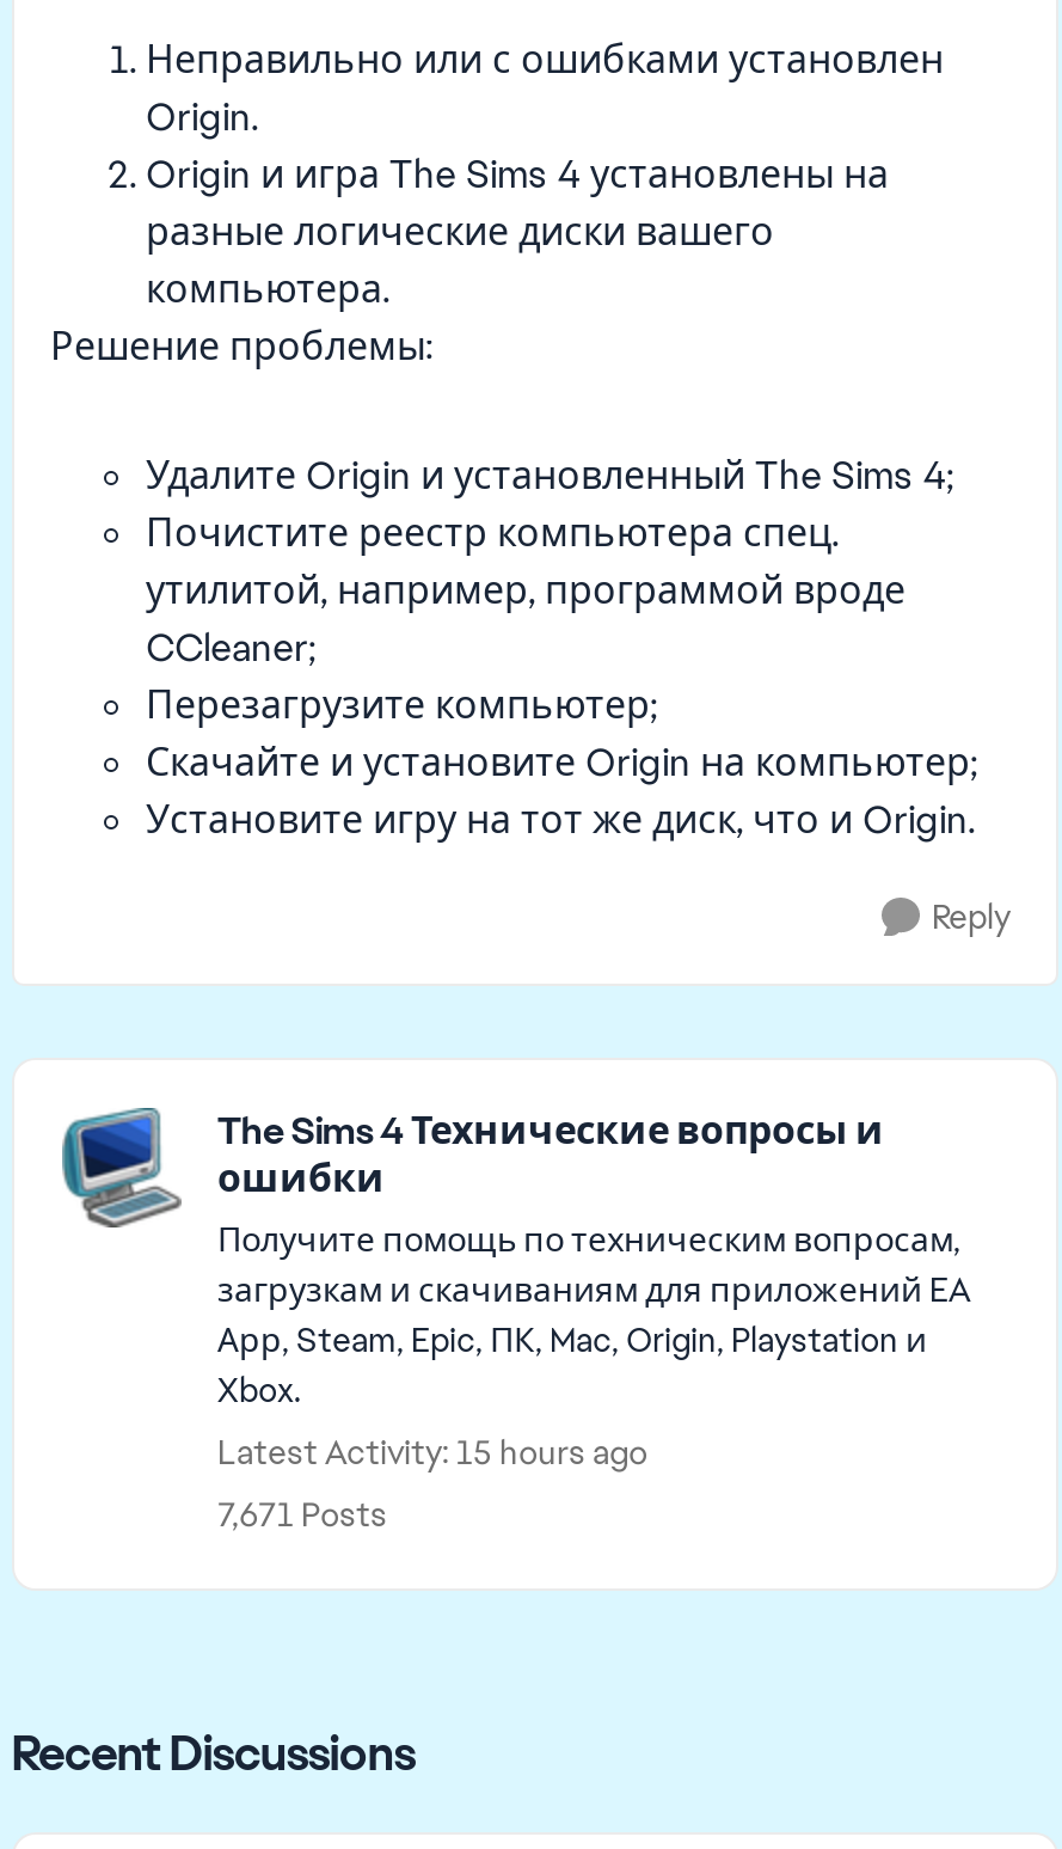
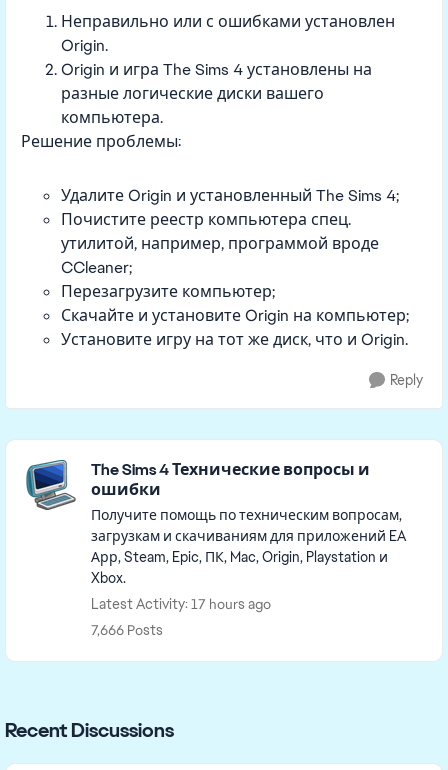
[217,1431,647,1474] Latest Activity: 15 hours ago -> [91,595,271,613] Latest Activity: 17 hours ago
[217,1493,387,1536] 7,671 Posts -> [91,621,163,639] 7,666 Posts

